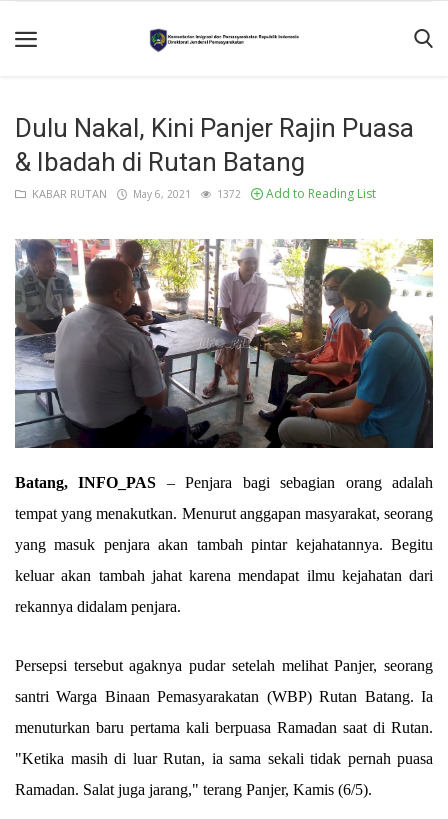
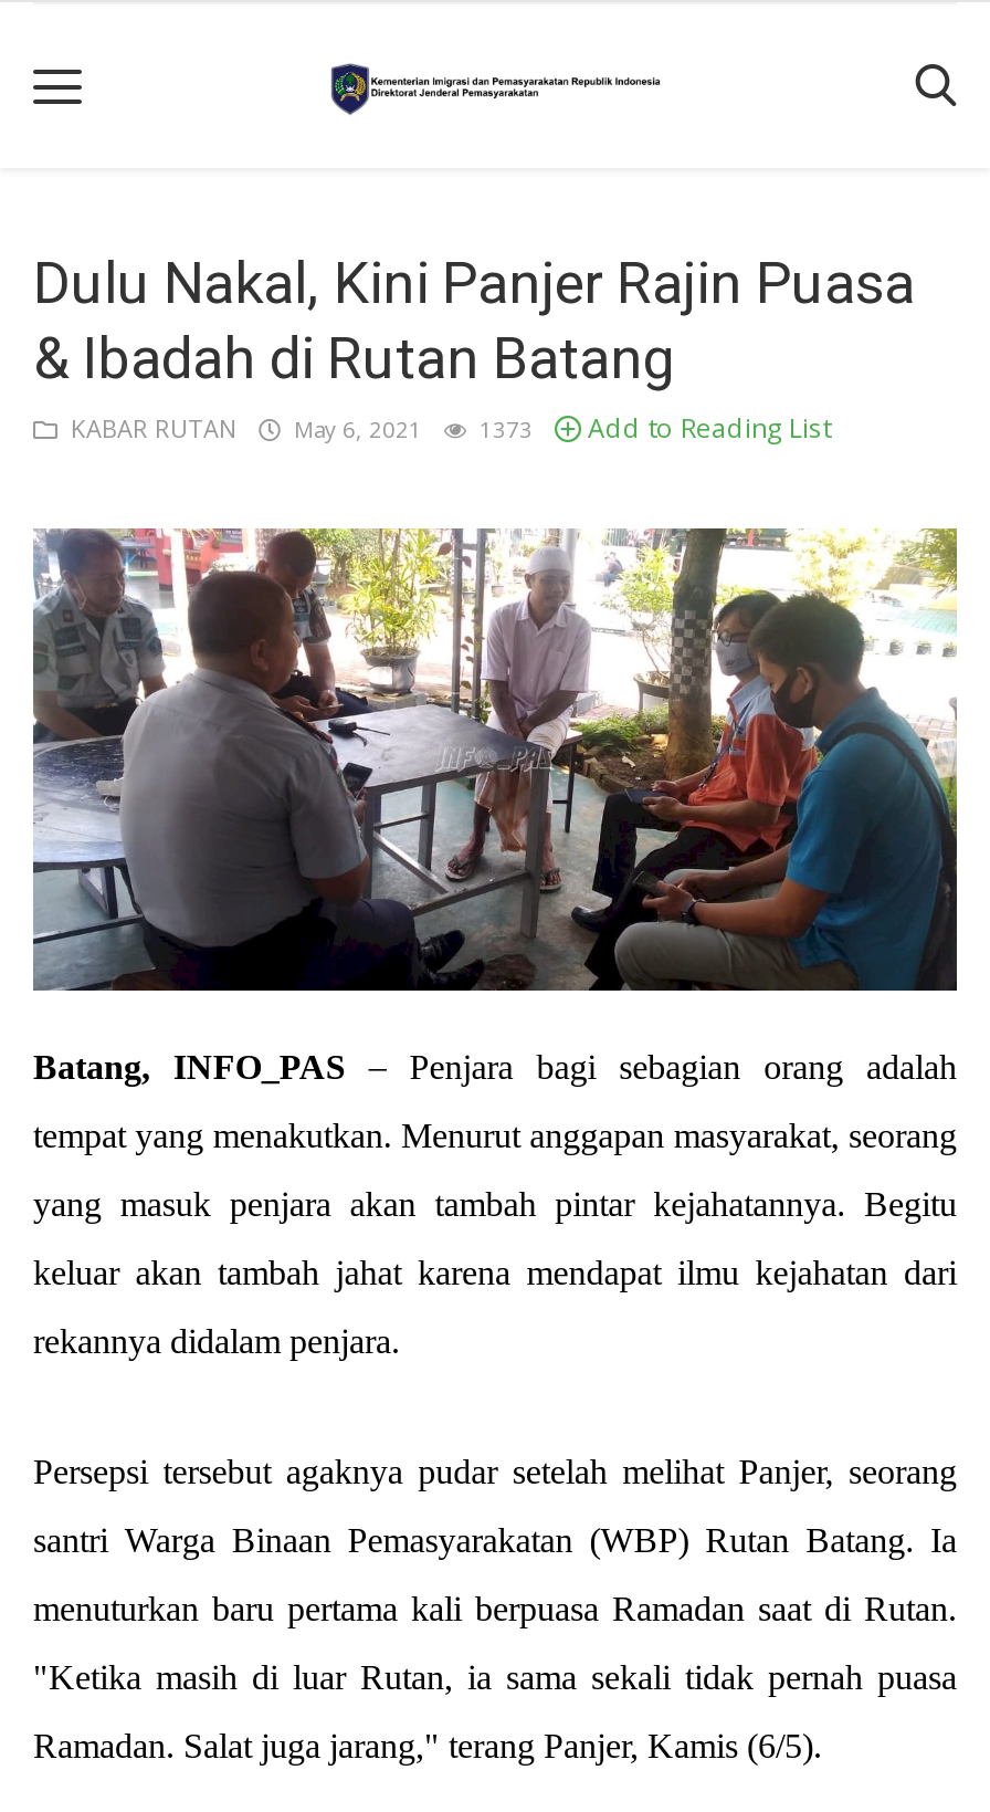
[211,187,241,201] 1372 -> [466,413,533,444] 1373

